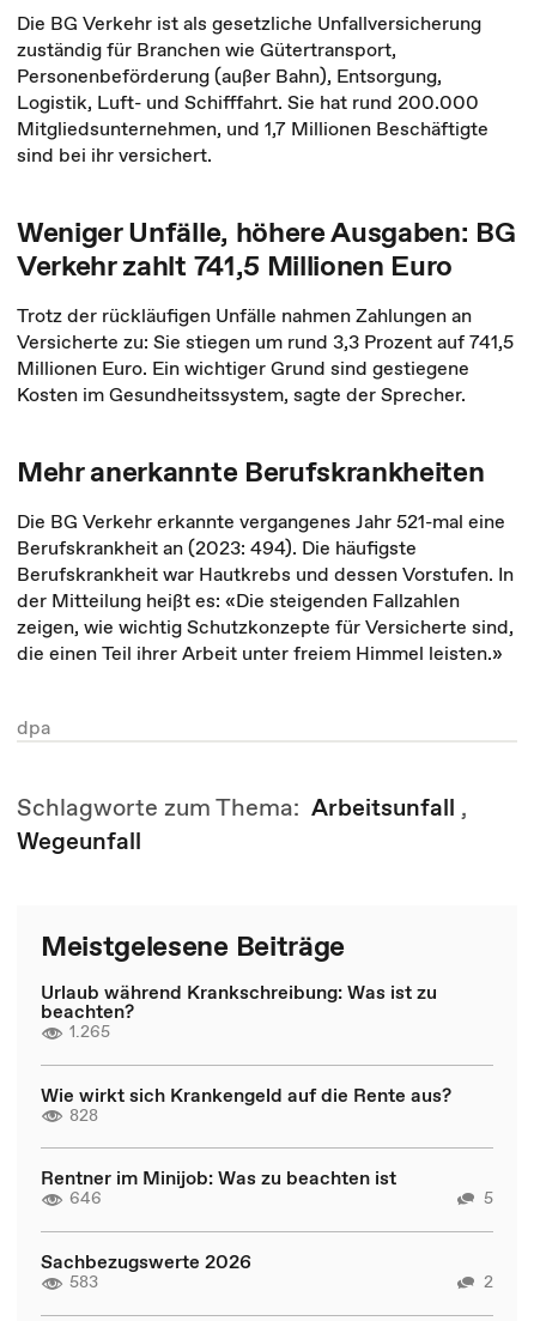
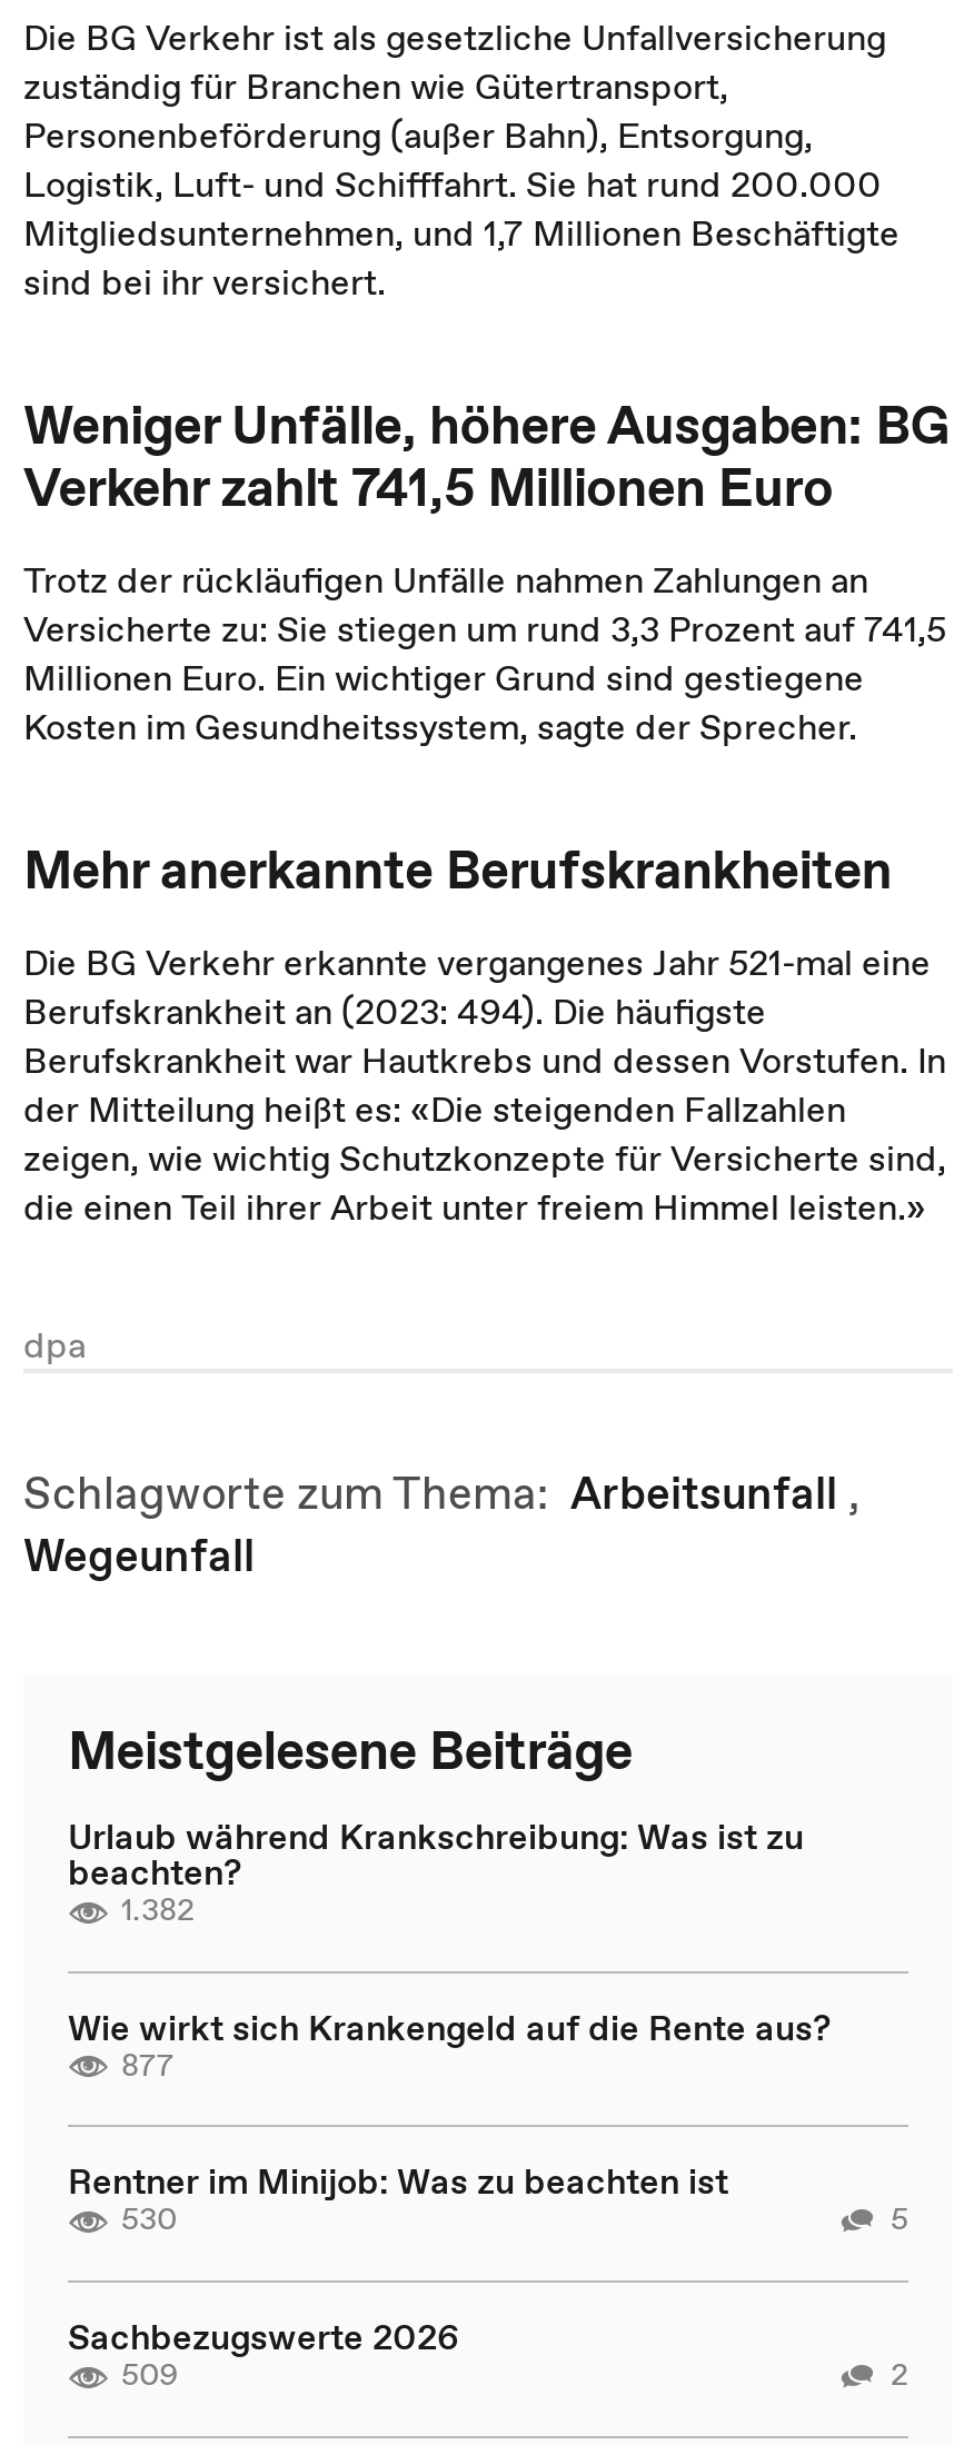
[69,1019,110,1043] 1.265 -> [121,1887,195,1931] 1.382
[69,1102,98,1126] 828 -> [121,2041,175,2086] 877
[69,1186,102,1210] 646 -> [121,2196,177,2240] 530
[69,1270,98,1293] 583 -> [121,2352,179,2396] 509

